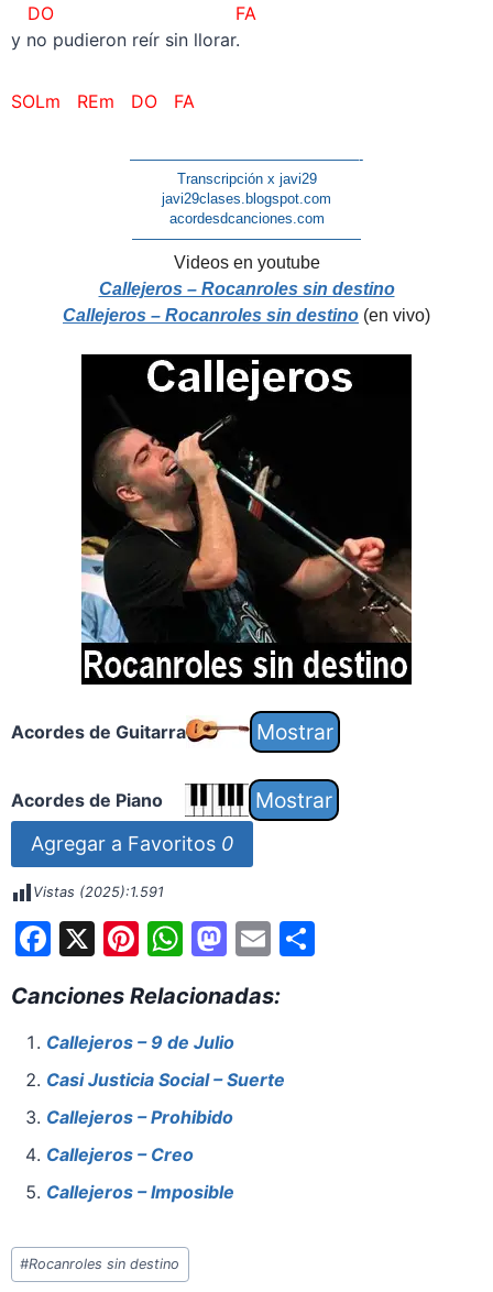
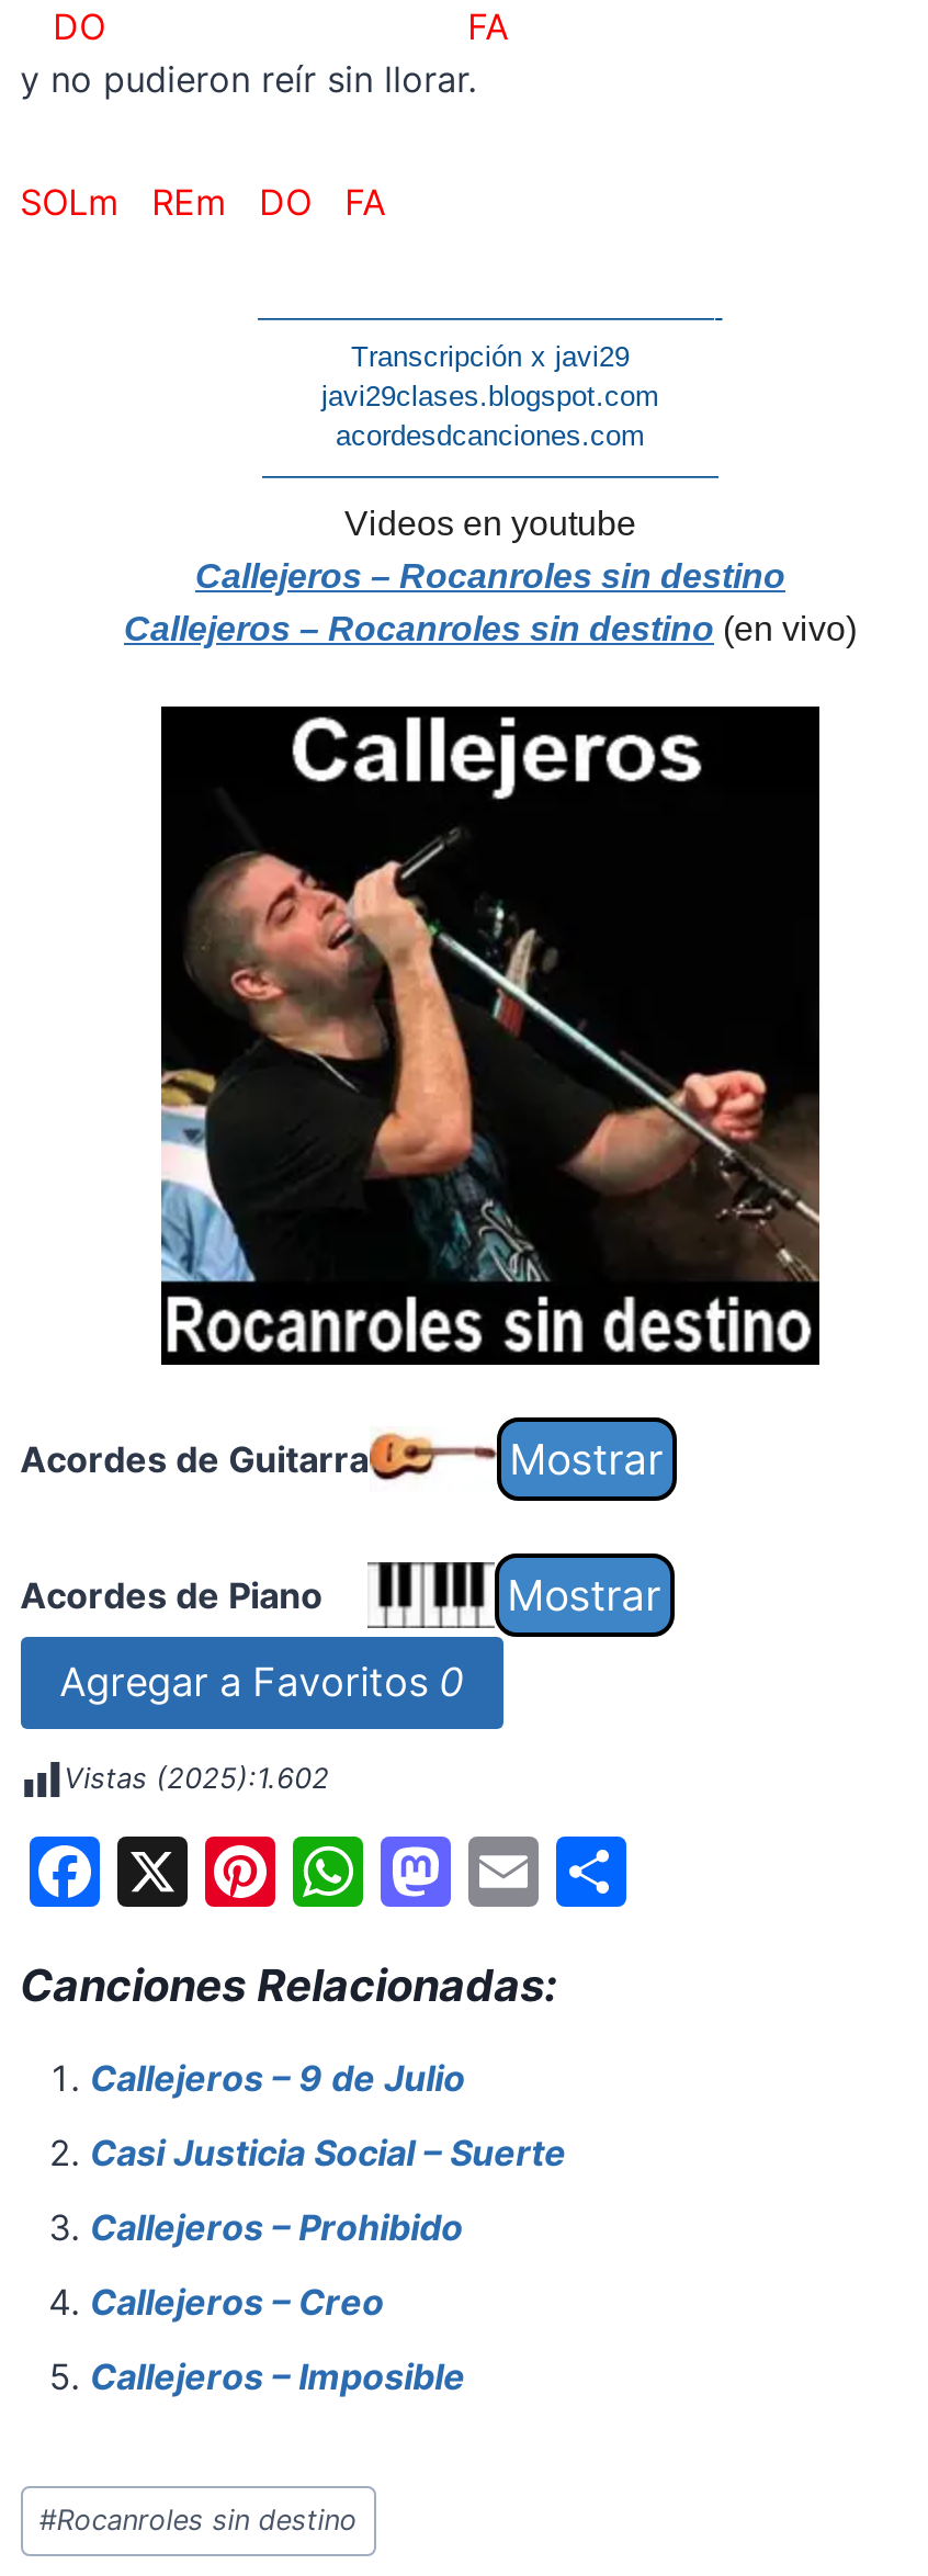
[33,884,164,901] Vistas (2025):1.591 -> [64,1763,329,1796] Vistas (2025):1.602

